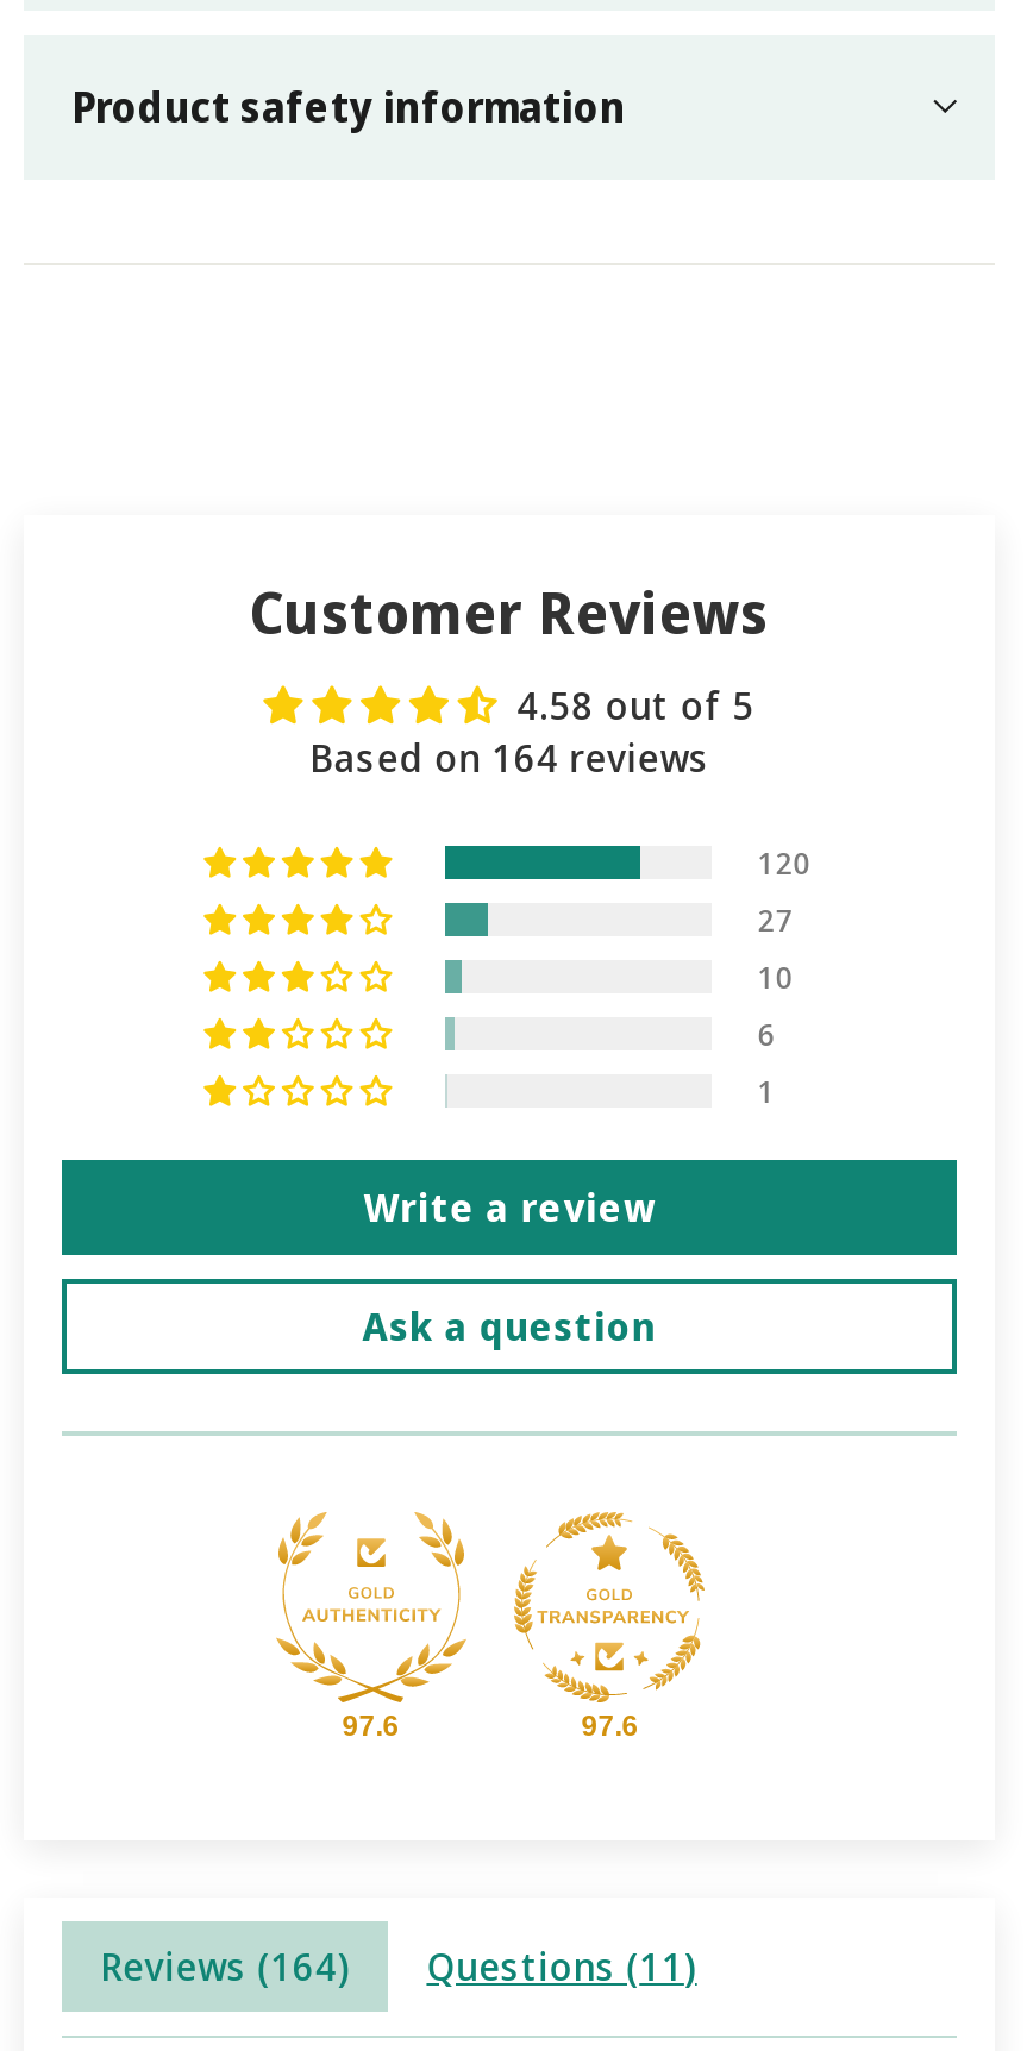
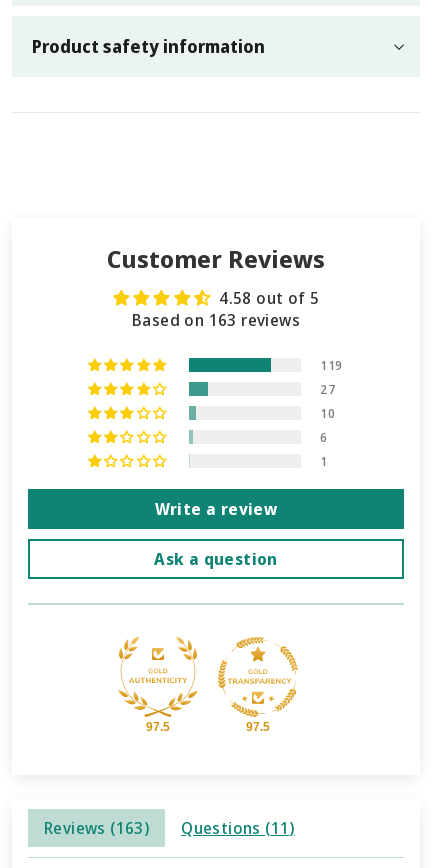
[309,732,709,784] Based on 164 reviews -> [132,309,300,331] Based on 163 reviews
[758,843,811,886] 120 -> [320,356,343,374] 119
[342,1710,399,1743] 97.6 -> [146,720,170,734] 97.5
[581,1710,638,1743] 97.6 -> [246,720,270,734] 97.5
[100,1941,697,1993] Reviews (164) Questions (11) -> [44,817,295,839] Reviews (163) Questions (11)

